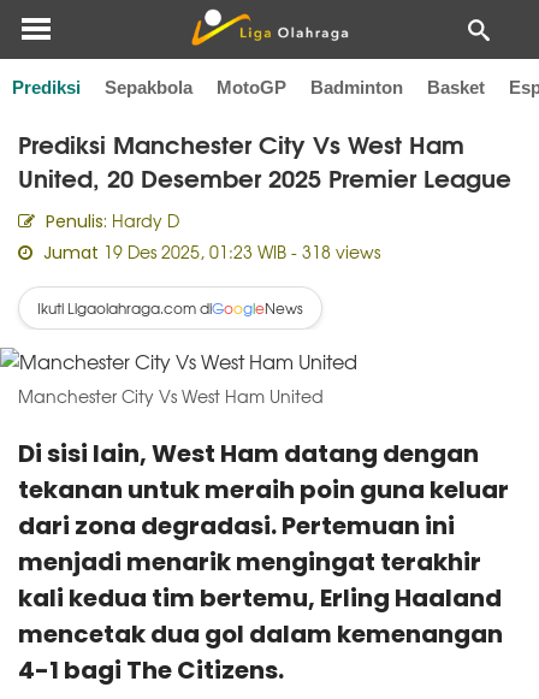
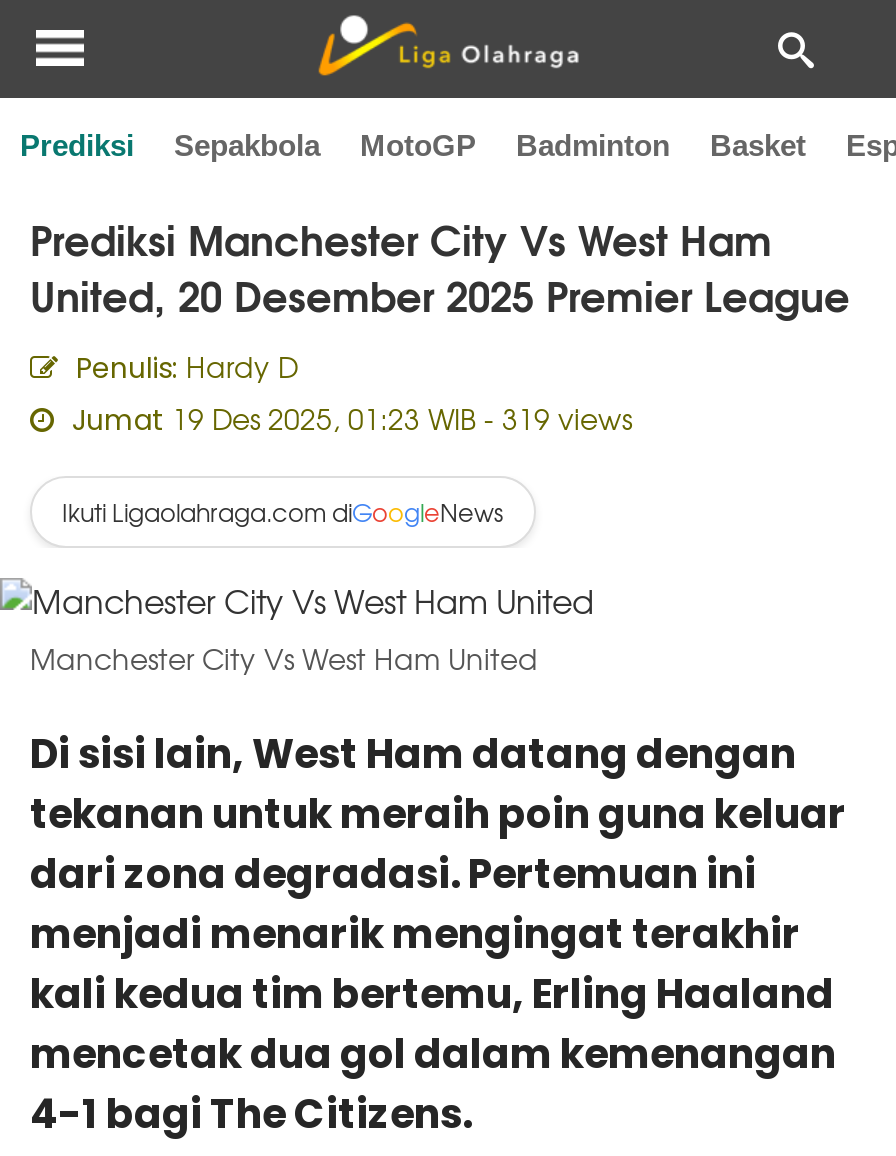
[38,239,380,263] Jumat 19 Des 2025, 01:23 WIB - 318 views -> [64,398,632,438] Jumat 19 Des 2025, 01:23 WIB - 319 views

